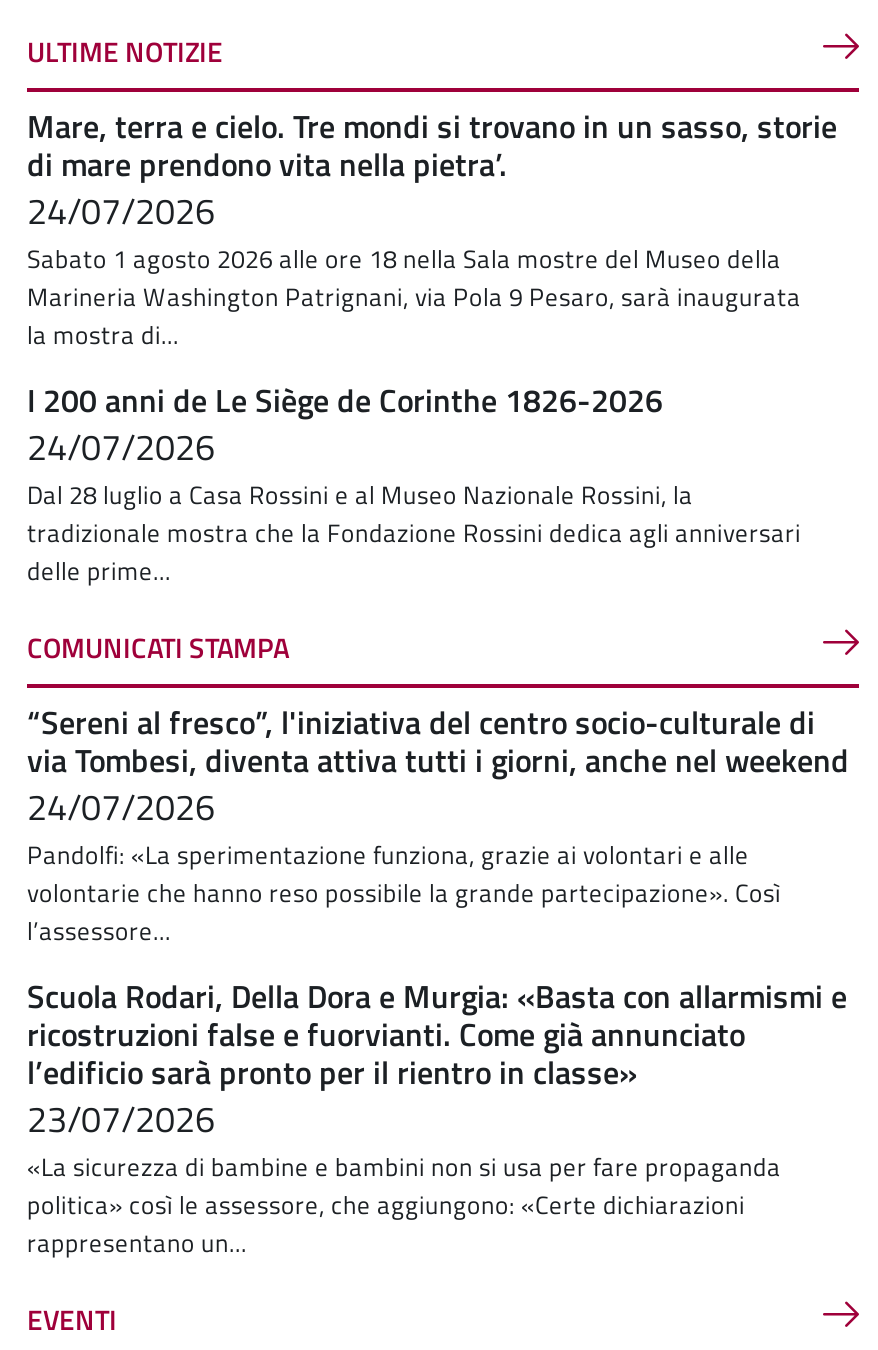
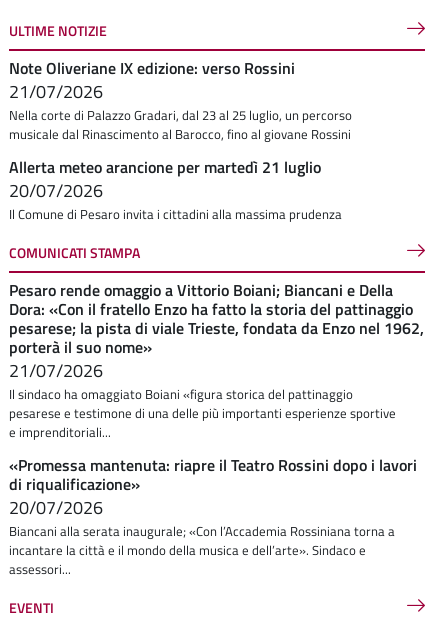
[27,102,837,354] Mare, terra e cielo. Tre mondi si trovano in un sasso, storie | di mare prendono vita nella pietra’. | 24/07/2026 | Sabato 1 agosto 2026 alle ore 18 nella Sala mostre del Museo della | Marineria Washington Patrignani, via Pola 9 Pesaro, sarà inaugurata | la mostra di... -> [9,56,352,144] Note Oliveriane IX edizione: verso Rossini | 21/07/2026 | Nella corte di Palazzo Gradari, dal 23 al 25 luglio, un percorso | musicale dal Rinascimento al Barocco, fino al giovane Rossini
[27,376,801,590] I 200 anni de Le Siège de Corinthe 1826-2026 | 24/07/2026 | Dal 28 luglio a Casa Rossini e al Museo Nazionale Rossini, la | tradizionale mostra che la Fondazione Rossini dedica agli anniversari | delle prime... -> [9,155,342,224] Allerta meteo arancione per martedì 21 luglio | 20/07/2026 | Il Comune di Pesaro invita i cittadini alla massima prudenza
moved [27,626,289,668] -> [9,242,140,263]: COMUNICATI STAMPA
[27,698,849,950] “Sereni al fresco”, l'iniziativa del centro socio-culturale di | via Tombesi, diventa attiva tutti i giorni, anche nel weekend | 24/07/2026 | Pandolfi: «La sperimentazione funziona, grazie ai volontari e alle | volontarie che hanno reso possibile la grande partecipazione». Così | l’assessore... -> [9,278,424,442] Pesaro rende omaggio a Vittorio Boiani; Biancani e Della | Dora: «Con il fratello Enzo ha fatto la storia del pattinaggio | pesarese; la pista di viale Trieste, fondata da Enzo nel 1962, | porterà il suo nome» | 21/07/2026 | Il sindaco ha omaggiato Boiani «figura storica del pattinaggio | pesarese e testimone di una delle più importanti esperienze sportive | e imprenditoriali...
[27,972,847,1262] Scuola Rodari, Della Dora e Murgia: «Basta con allarmismi e | ricostruzioni false e fuorvianti. Come già annunciato | l’edificio sarà pronto per il rientro in classe» | 23/07/2026 | «La sicurezza di bambine e bambini non si usa per fare propaganda | politica» così le assessore, che aggiungono: «Certe dichiarazioni | rappresentano un... -> [9,453,417,579] «Promessa mantenuta: riapre il Teatro Rossini dopo i lavori | di riqualificazione» | 20/07/2026 | Biancani alla serata inaugurale; «Con l’Accademia Rossiniana torna a | incantare la città e il mondo della musica e dell’arte». Sindaco e | assessori...

